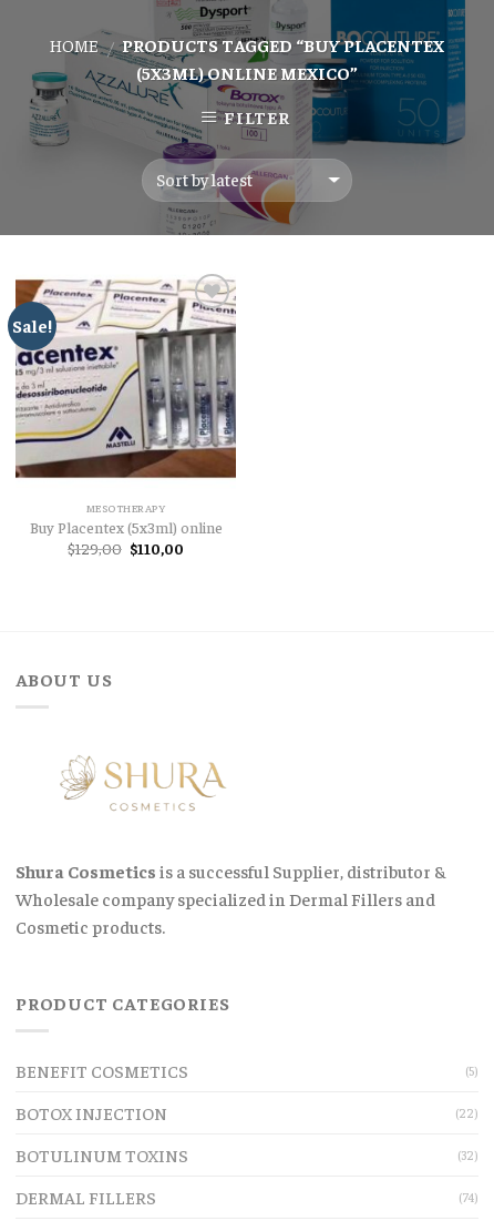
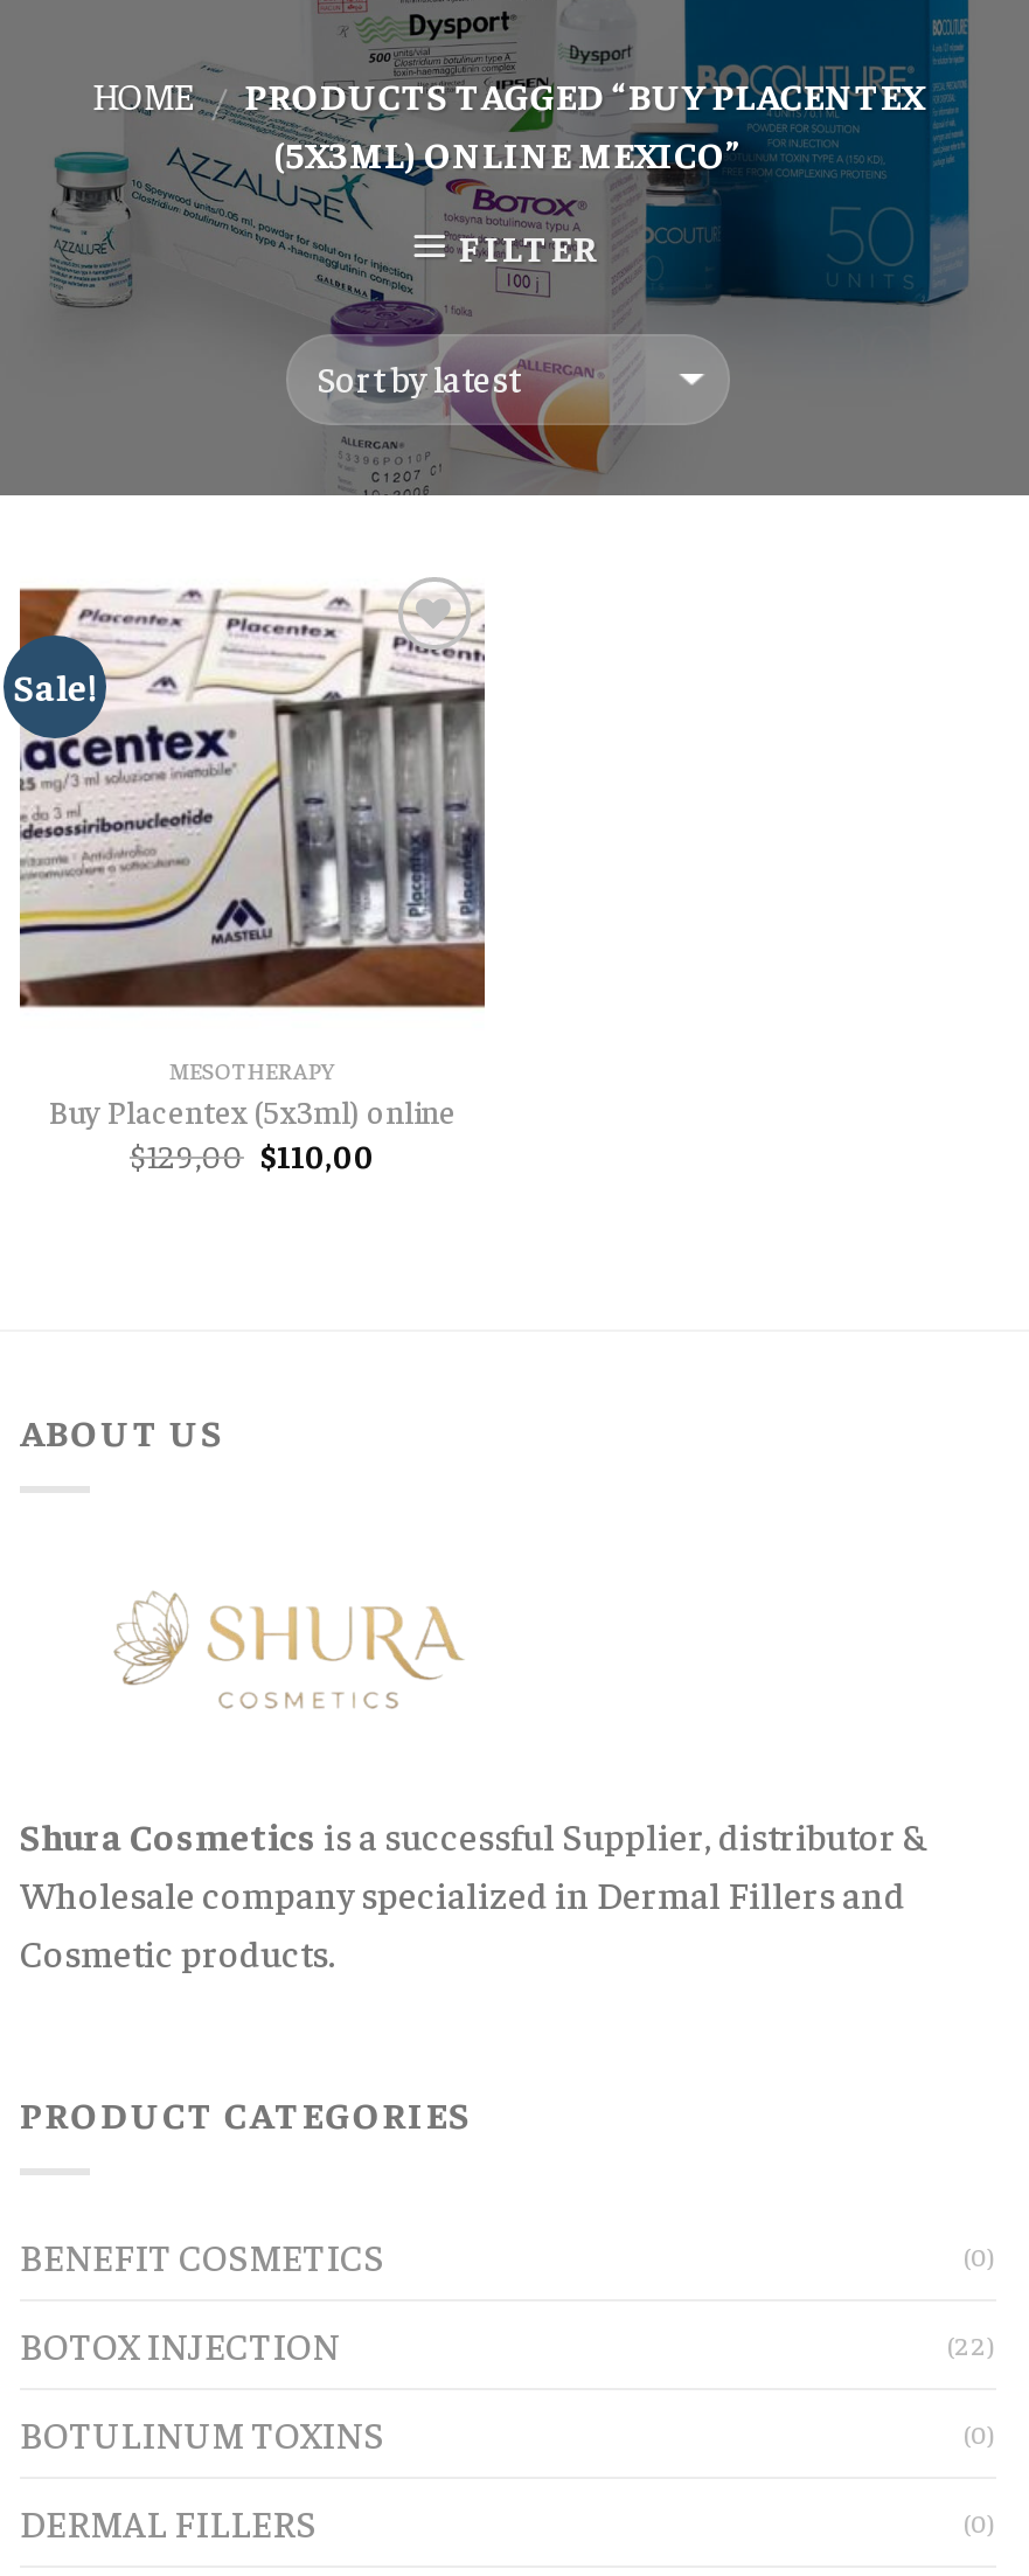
[465,1062,478,1078] (5) -> [964,2238,996,2271] (0)
[457,1147,478,1162] (32) -> [964,2416,996,2448] (0)
[459,1189,478,1204] (74) -> [964,2505,996,2537] (0)

